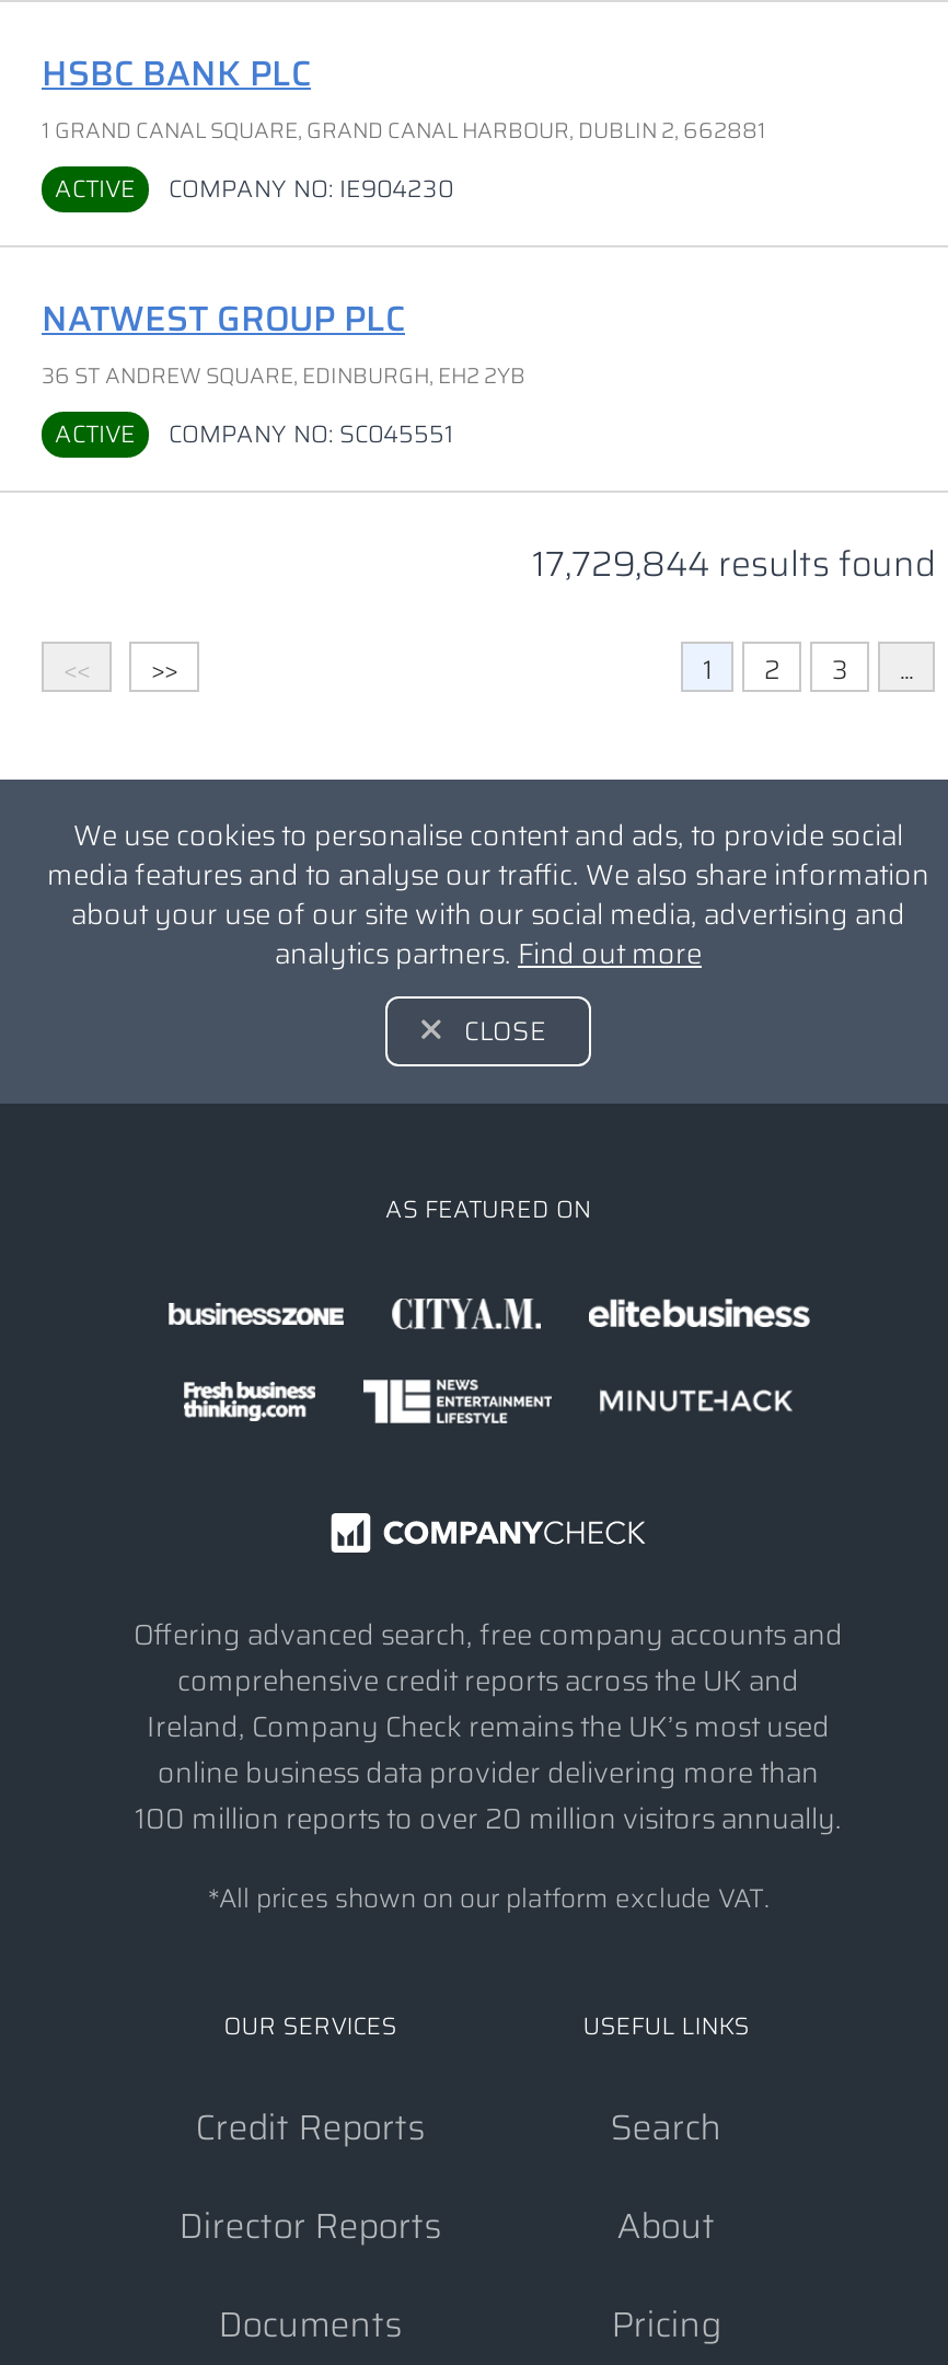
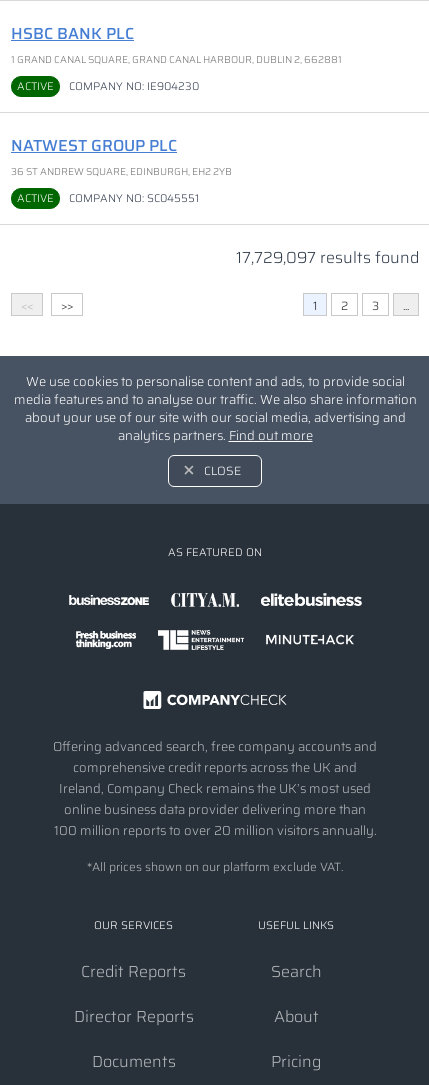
[532,537,935,591] 17,729,844 results found -> [236,245,419,270] 17,729,097 results found

